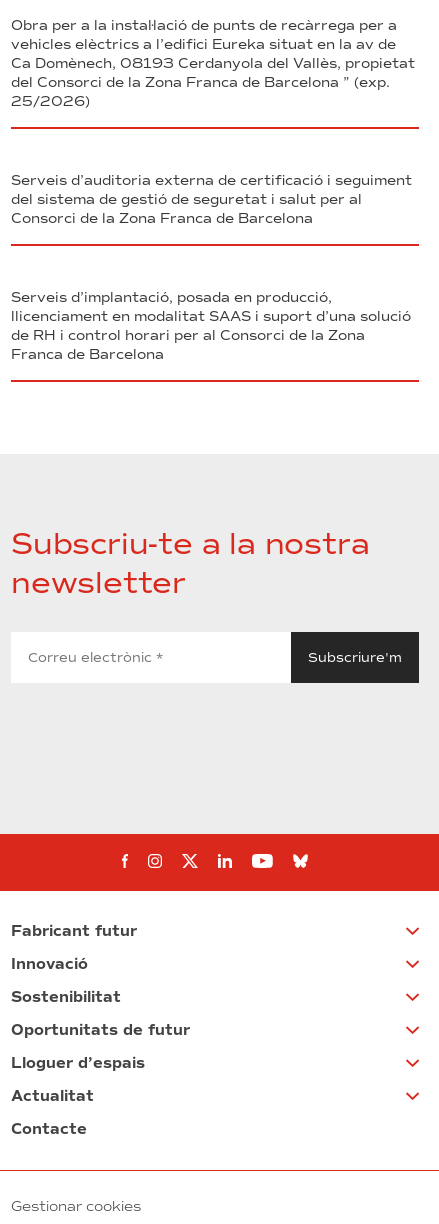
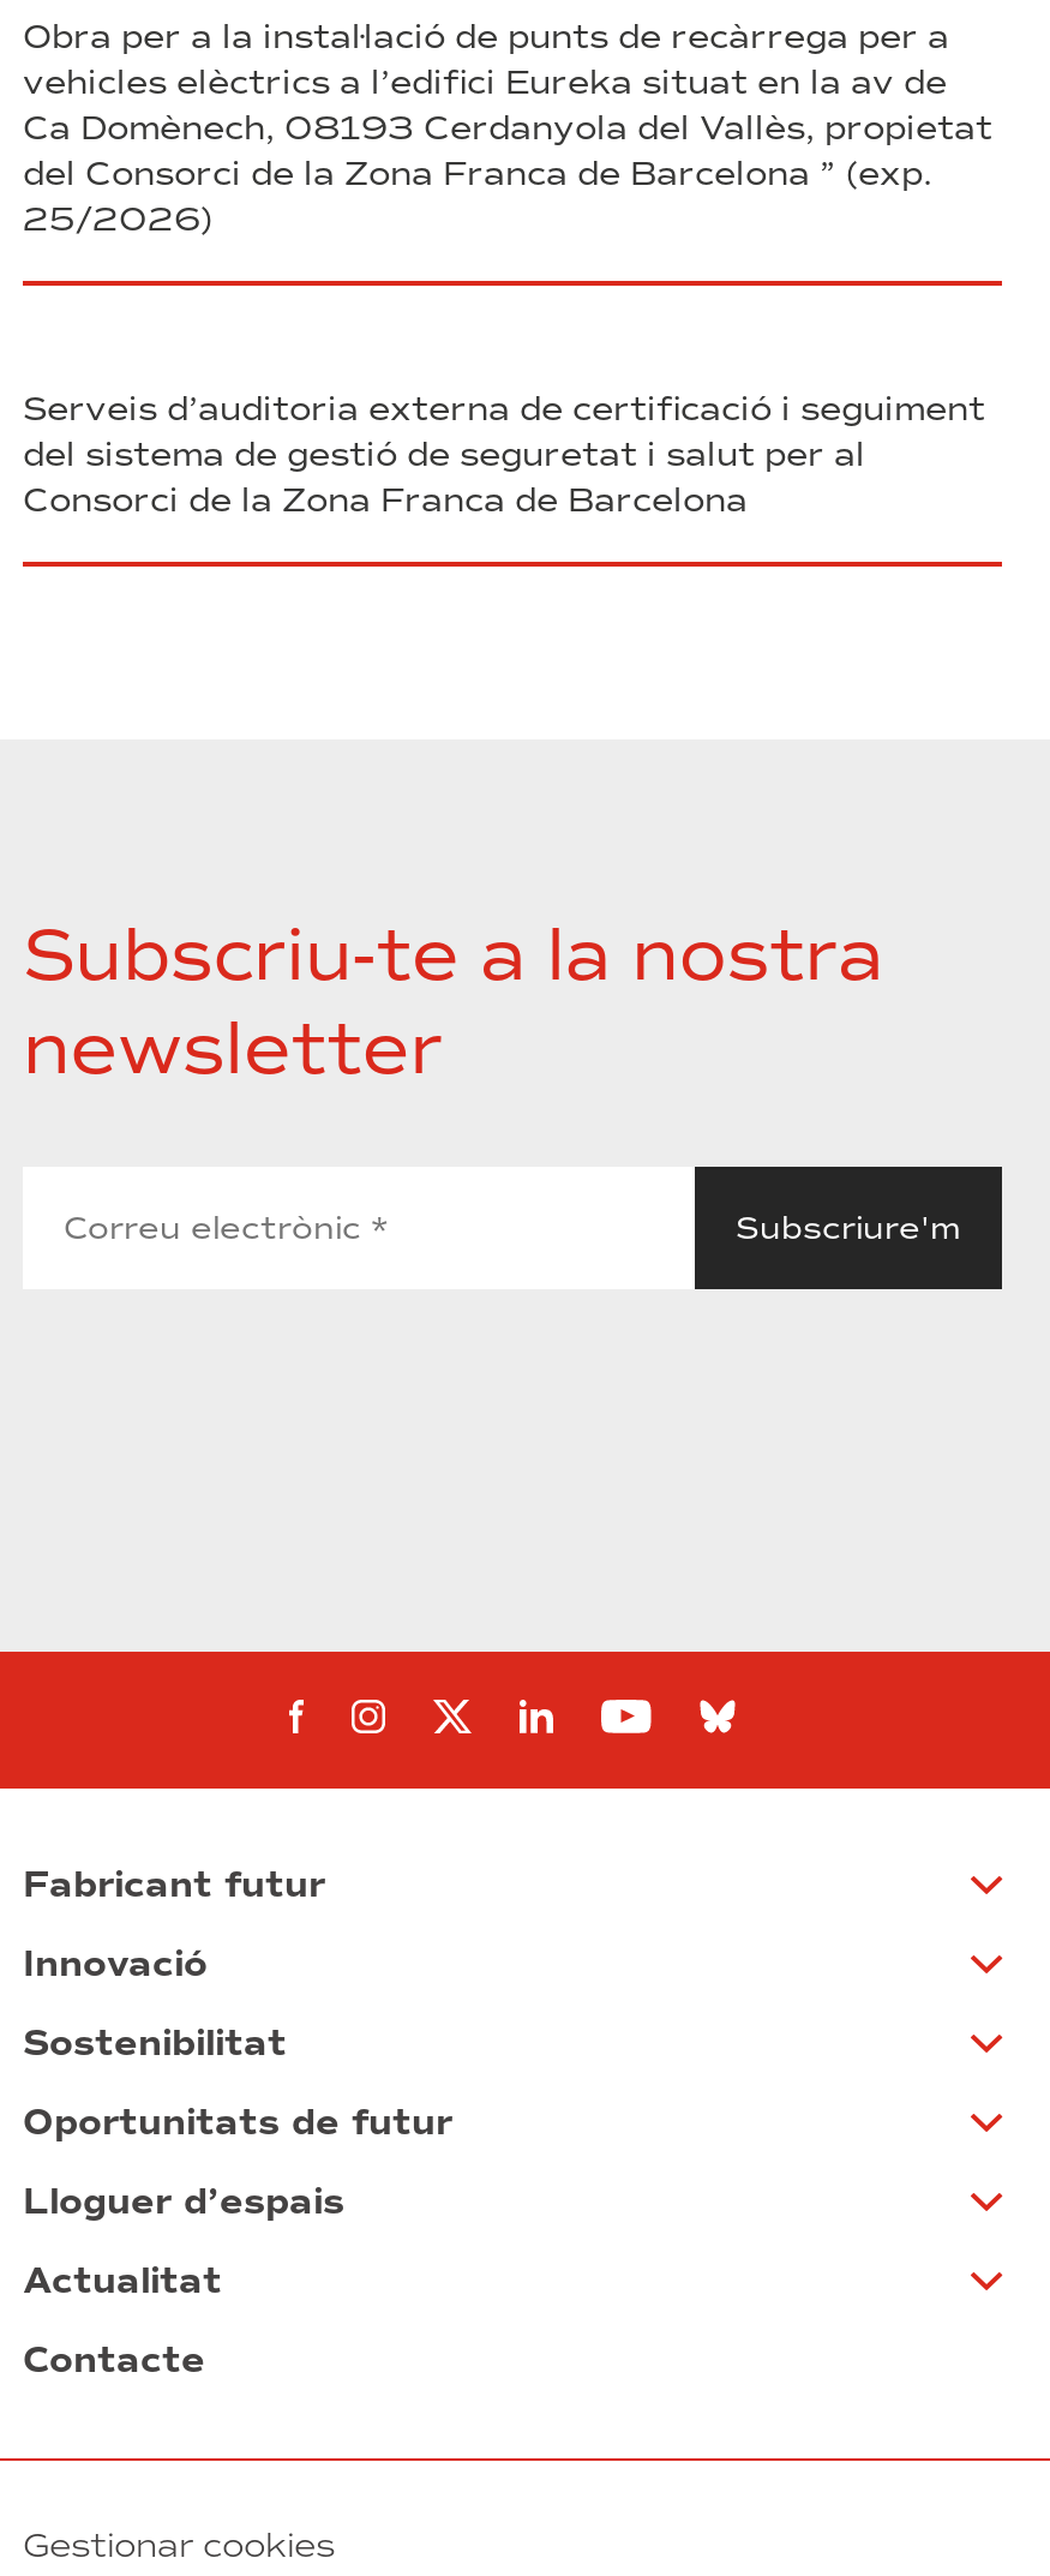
[11,288,411,362] Serveis d’implantació, posada en producció, | llicenciament en modalitat SAAS i suport d’una solució | de RH i control horari per al Consorci de la Zona | Franca de Barcelona -> none

